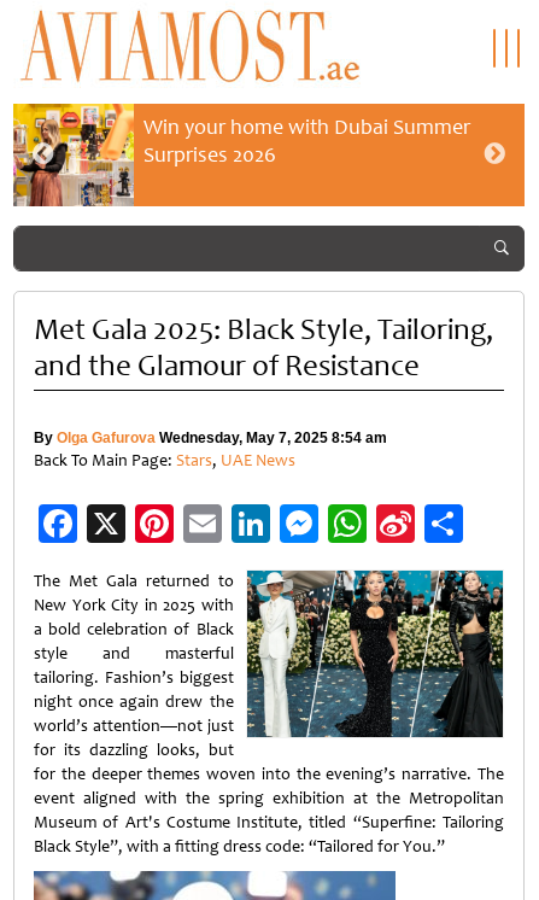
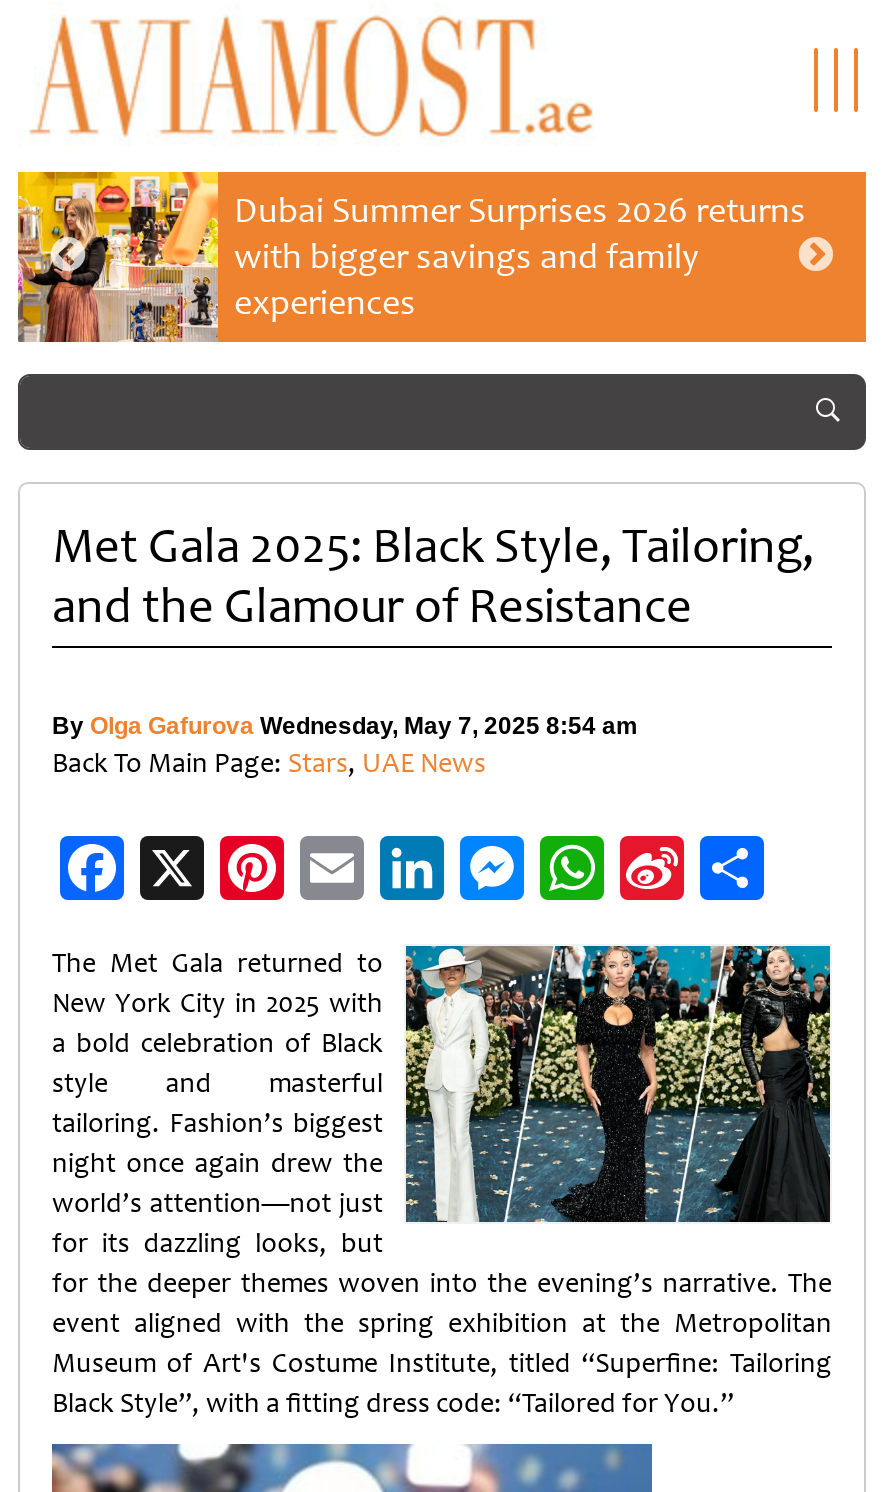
[143,113,470,168] Win your home with Dubai Summer | Surprises 2026 -> [234,188,806,324] Dubai Summer Surprises 2026 returns | with bigger savings and family | experiences

